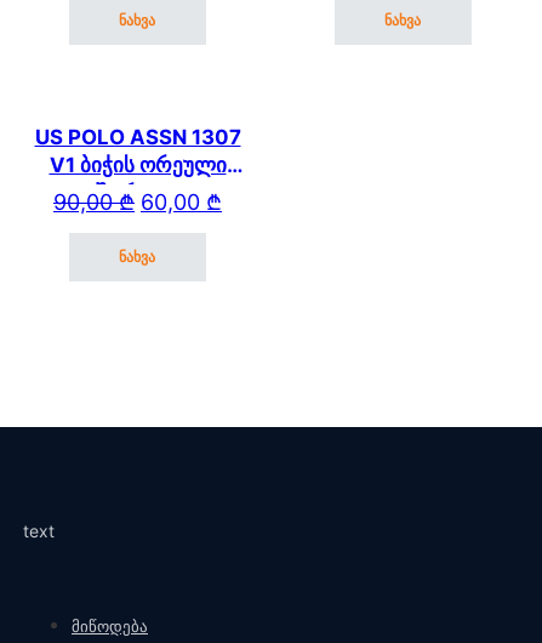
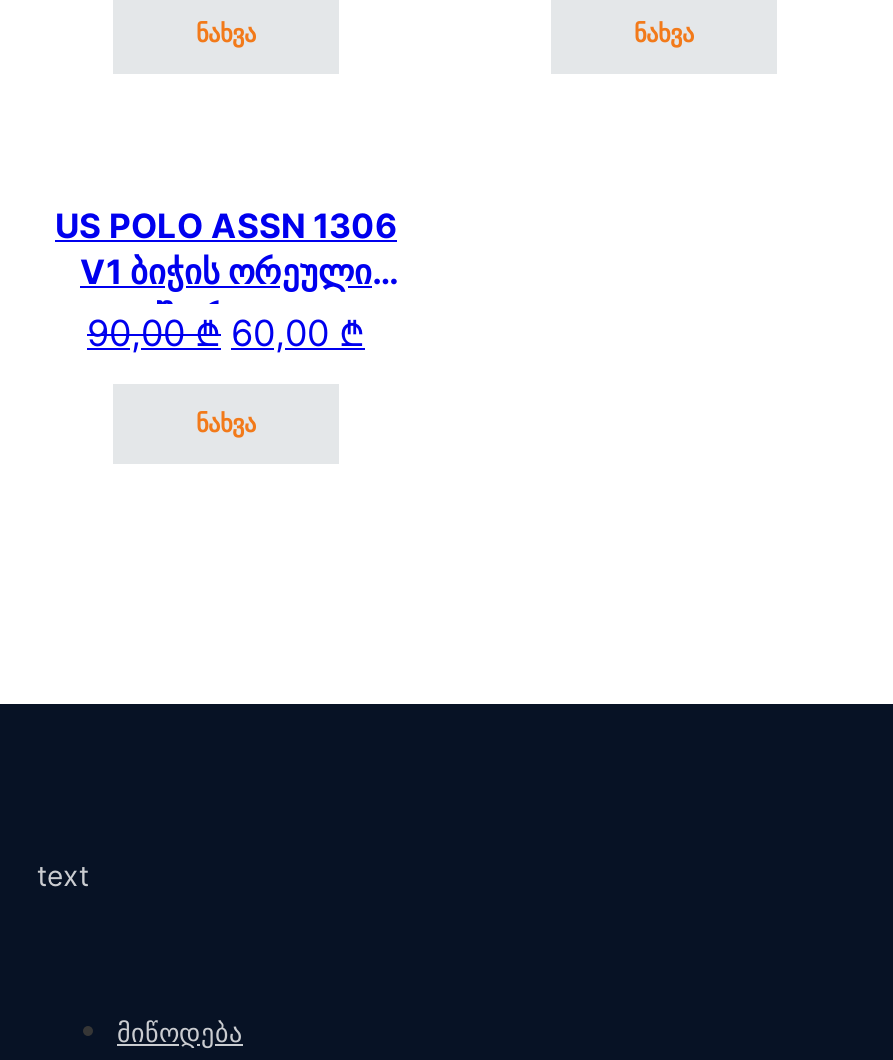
[35,125,241,149] US POLO ASSN 1307 -> [55,206,397,246] US POLO ASSN 1306

